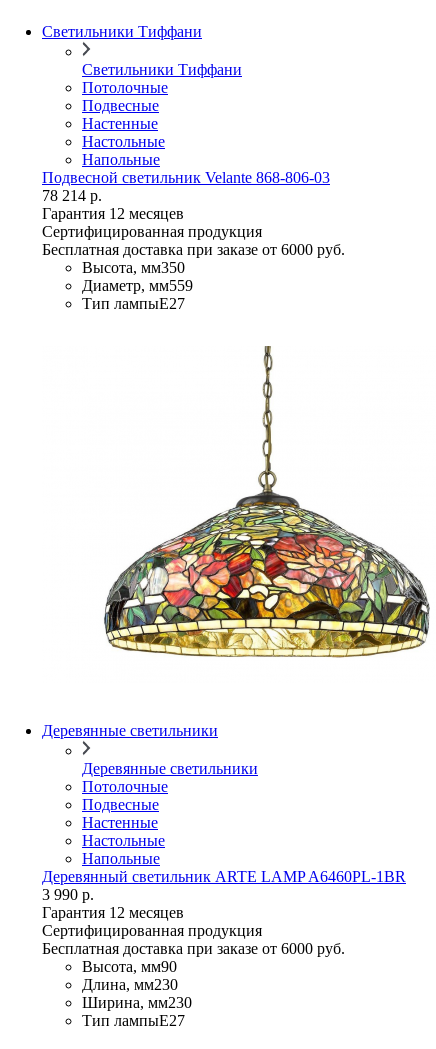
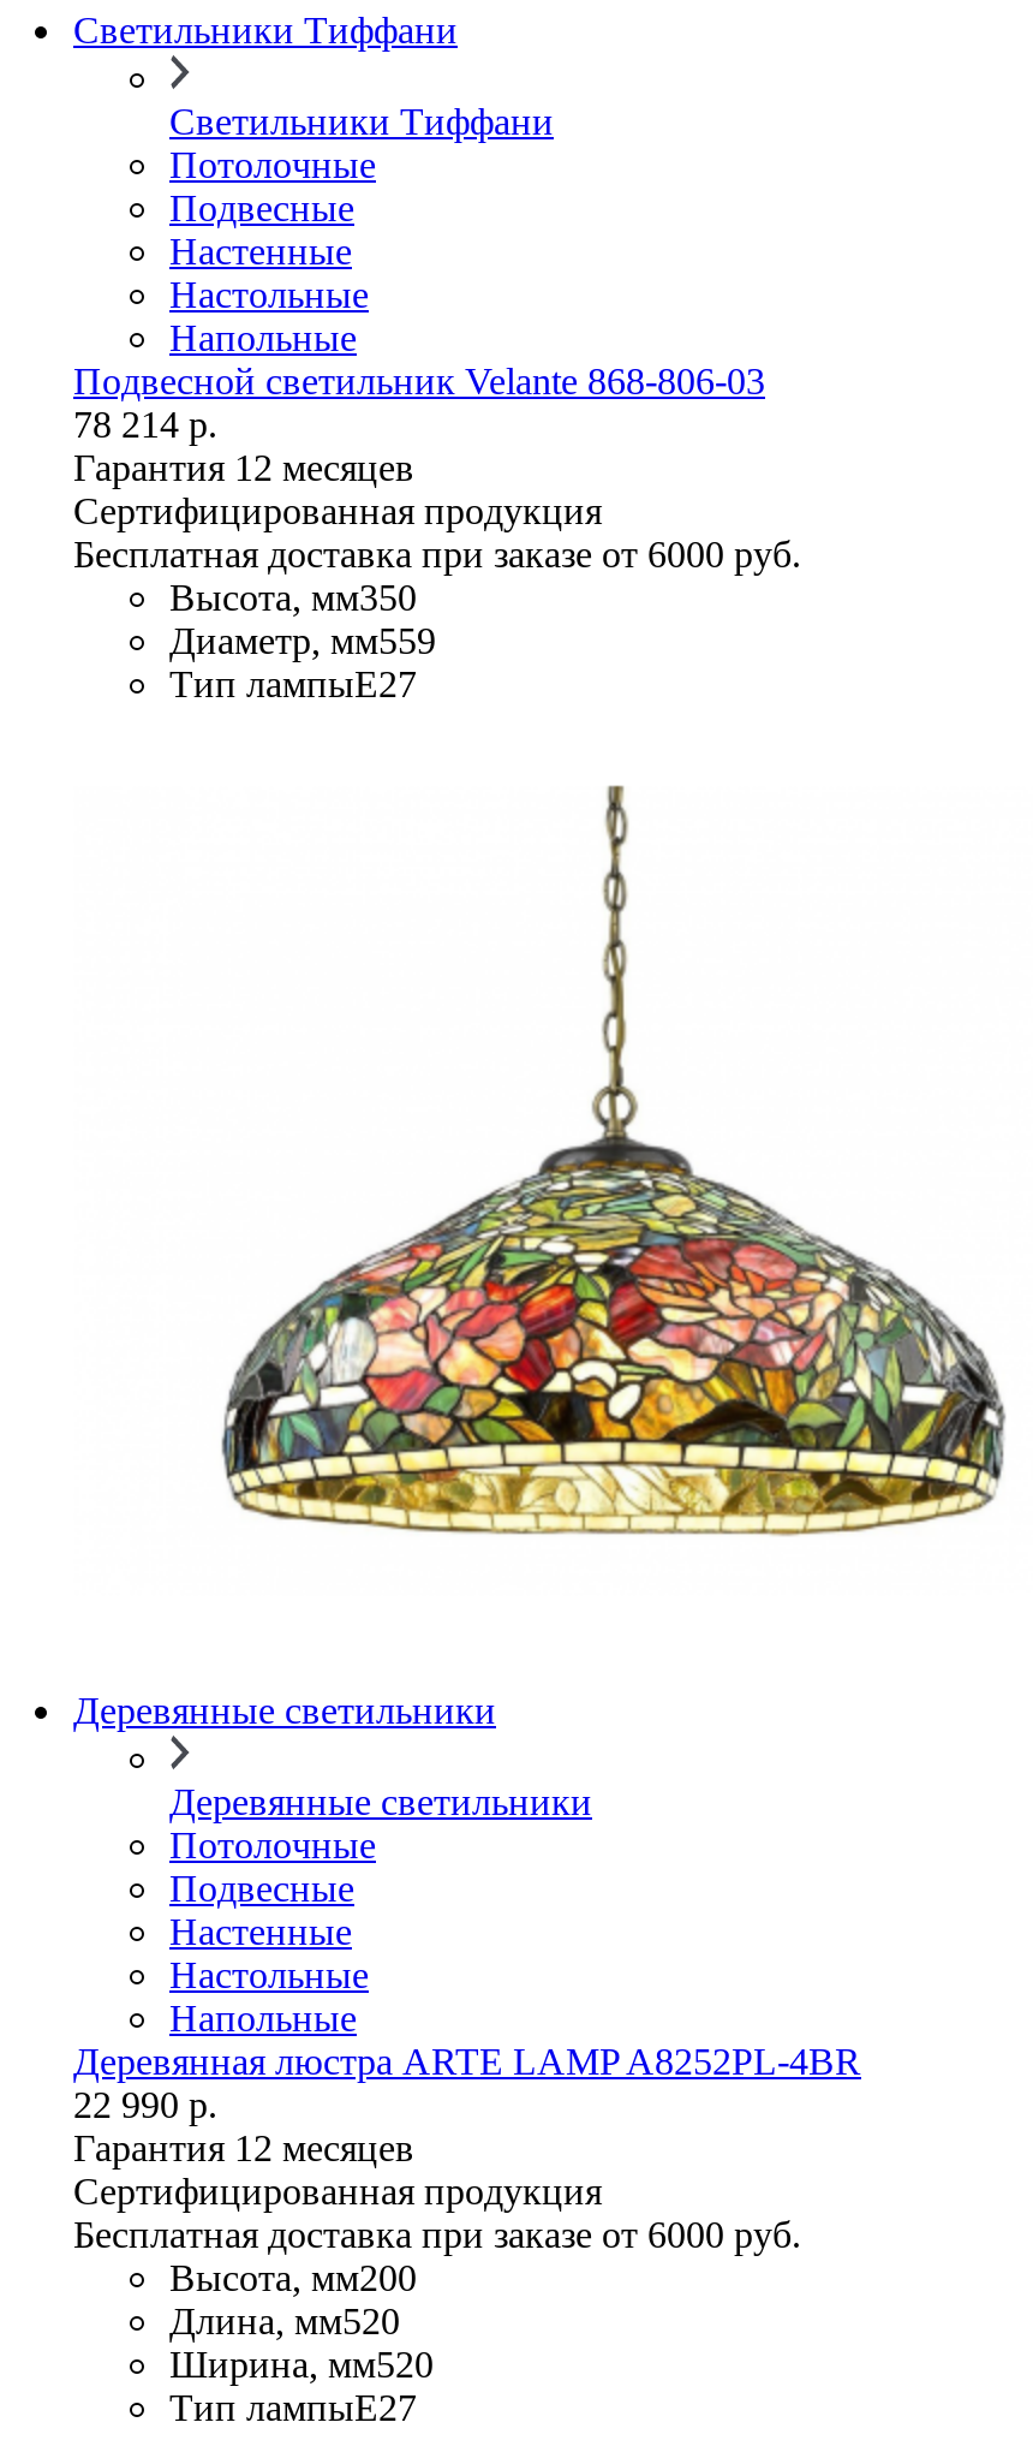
[42,868,406,885] Деревянный светильник ARTE LAMP A6460PL-1BR -> [73,2042,861,2083] Деревянная люстра ARTE LAMP A8252PL-4BR
[42,886,94,903] 3 990 р. -> [73,2085,217,2126] 22 990 р.
[82,958,177,975] Высота, мм90 -> [169,2258,417,2299] Высота, мм200
[82,976,178,993] Длина, мм230 -> [169,2301,400,2342] Длина, мм520
[82,994,192,1011] Ширина, мм230 -> [169,2345,434,2385] Ширина, мм520

